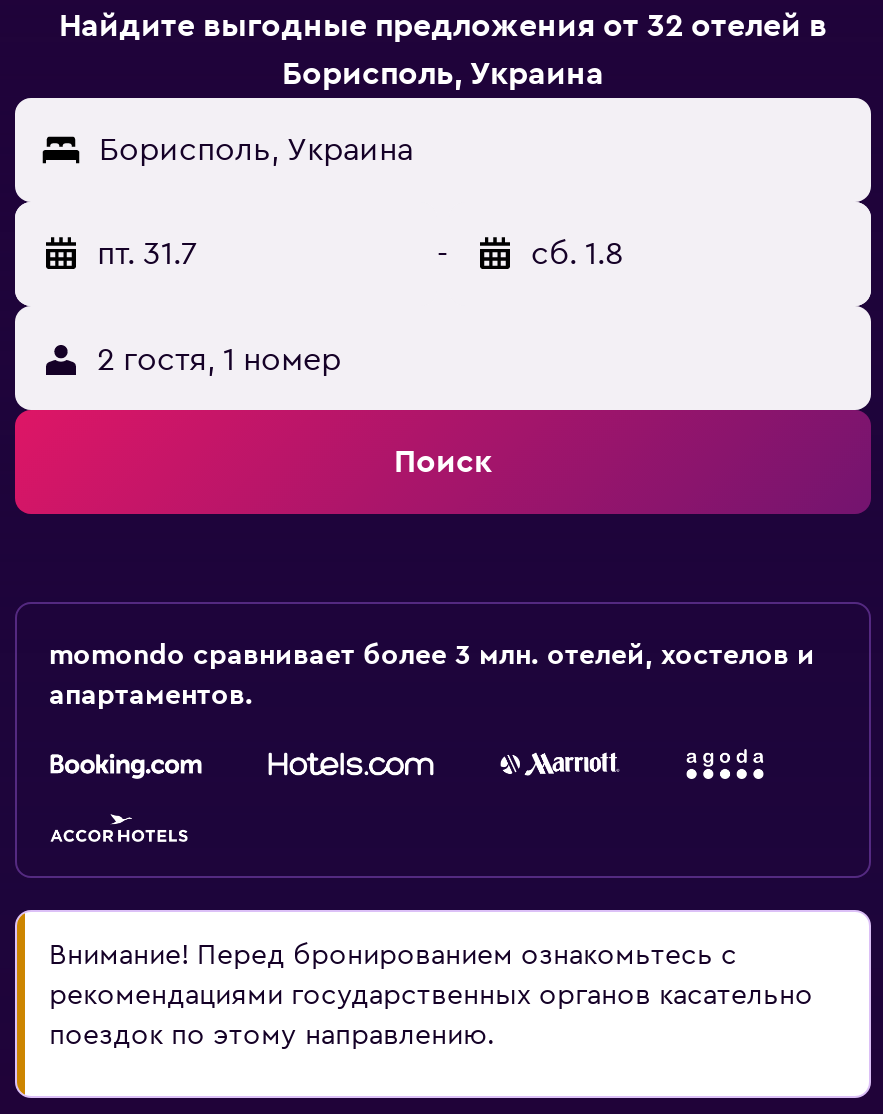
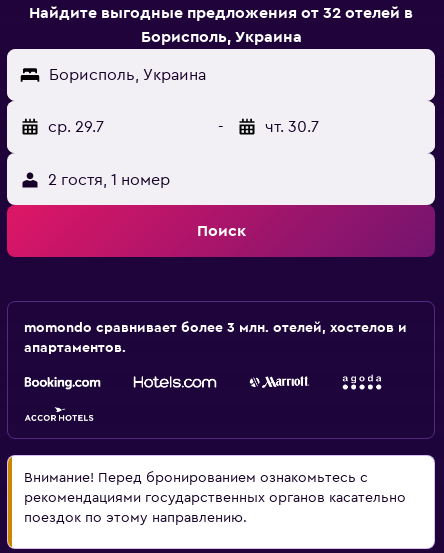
[97,238,197,270] пт. 31.7 -> [48,119,104,135] ср. 29.7
[531,238,623,270] сб. 1.8 -> [265,119,319,135] чт. 30.7

